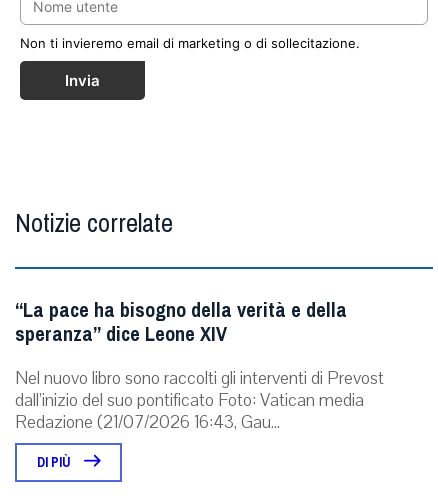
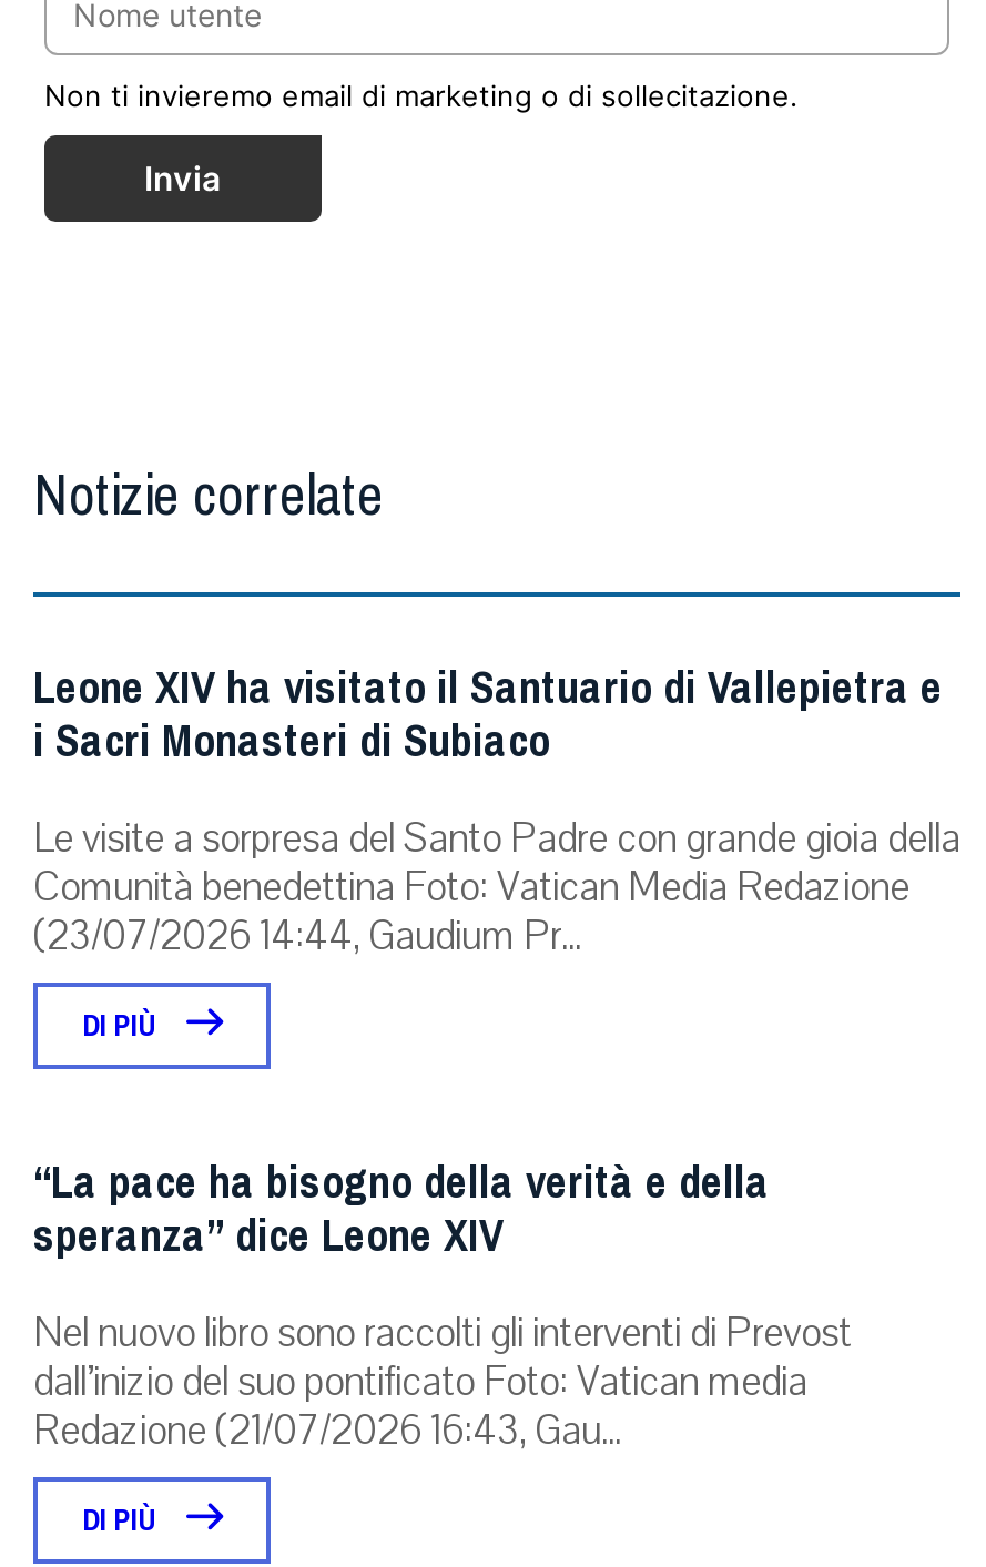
none -> [33,648,960,1054] Leone XIV ha visitato il Santuario di Vallepietra e | i Sacri Monasteri di Subiaco | Le visite a sorpresa del Santo Padre con grande gioia della | Comunità benedettina Foto: Vatican Media Redazione | (23/07/2026 14:44, Gaudium Pr... | DI PIÙ

